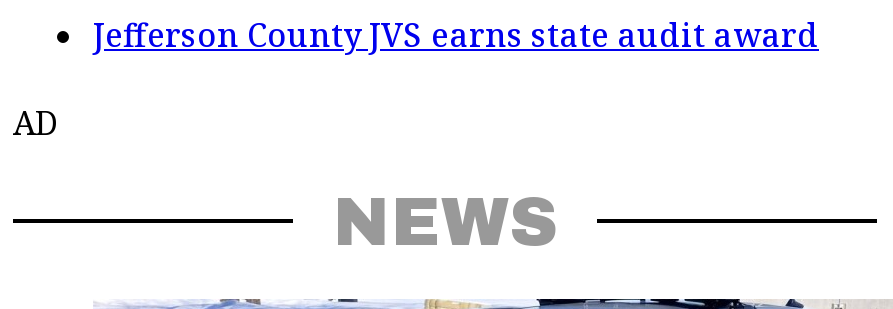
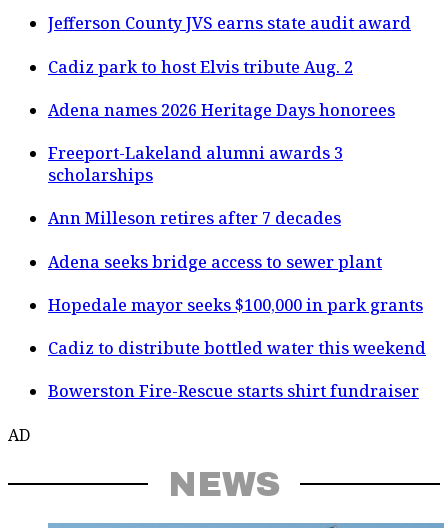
none -> [48,56,426,402] Cadiz park to host Elvis tribute Aug. 2 | Adena names 2026 Heritage Days honorees | Freeport-Lakeland alumni awards 3 | scholarships | Ann Milleson retires after 7 decades | Adena seeks bridge access to sewer plant | Hopedale mayor seeks $100,000 in park grants | Cadiz to distribute bottled water this weekend | Bowerston Fire-Rescue starts shirt fundraiser

